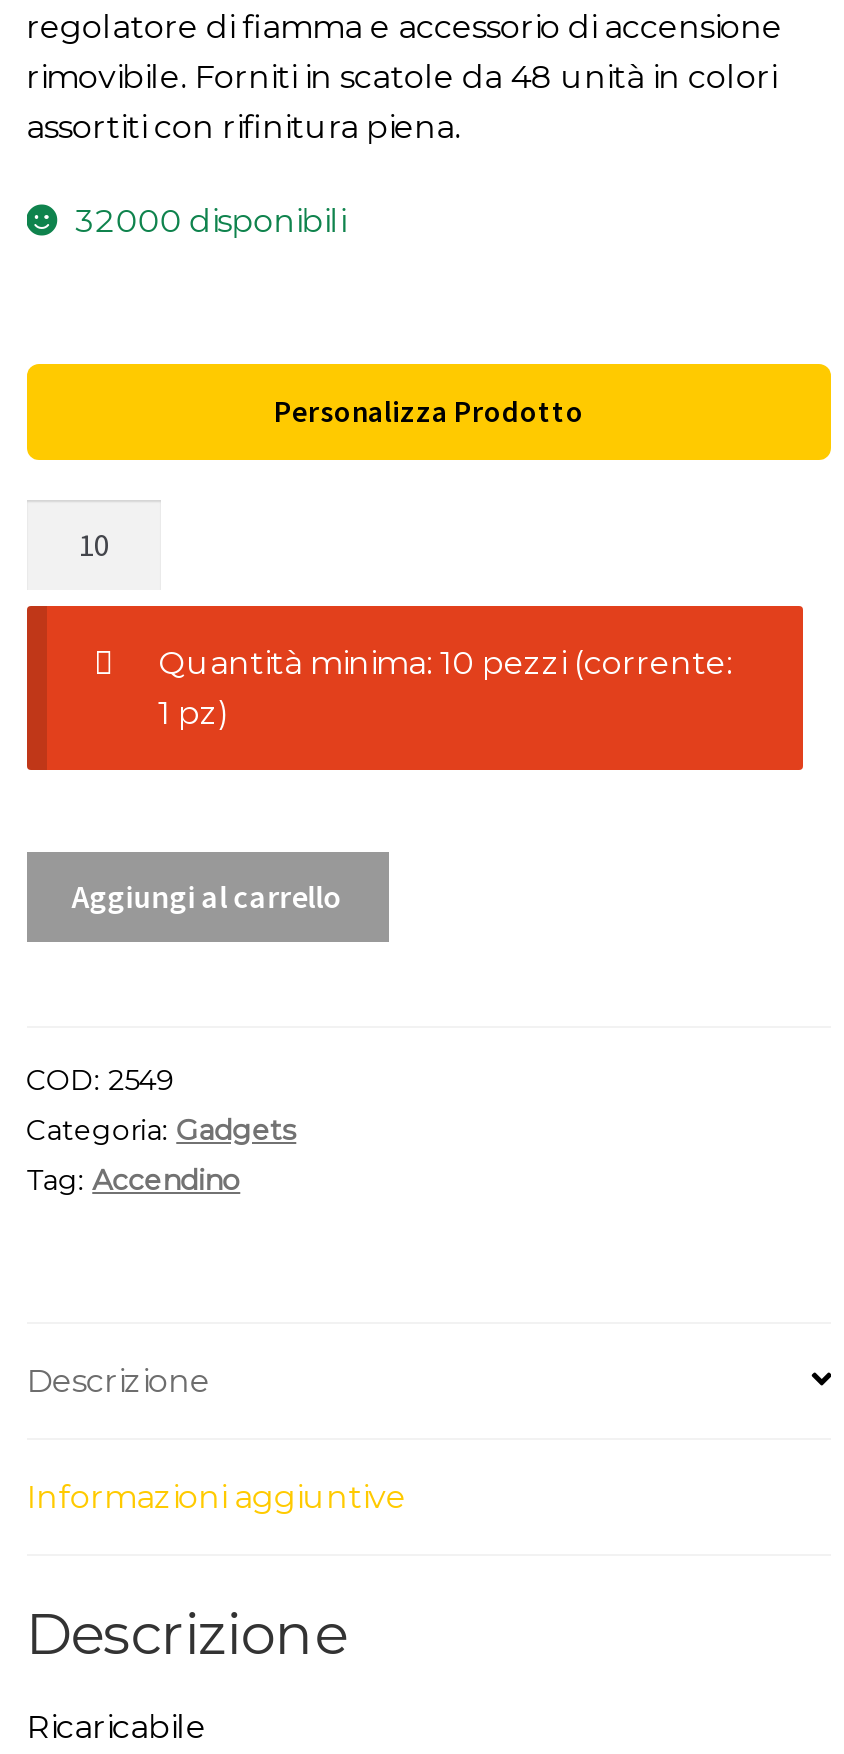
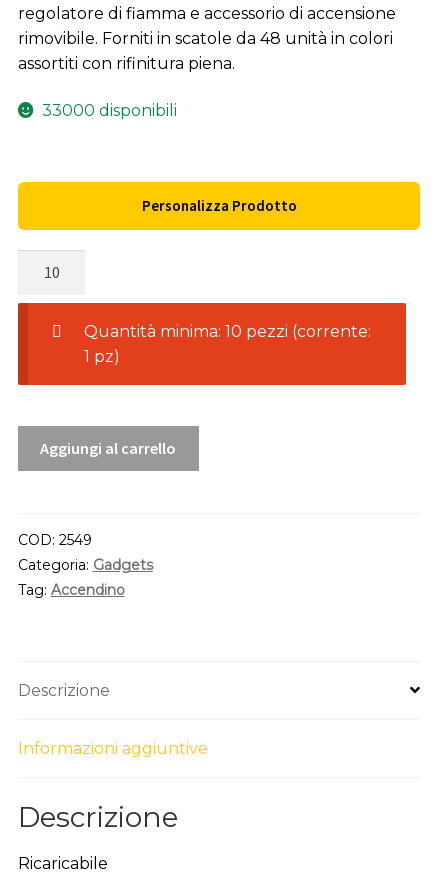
[76,202,346,240] 32000 disponibili -> [42,101,177,120] 33000 disponibili

